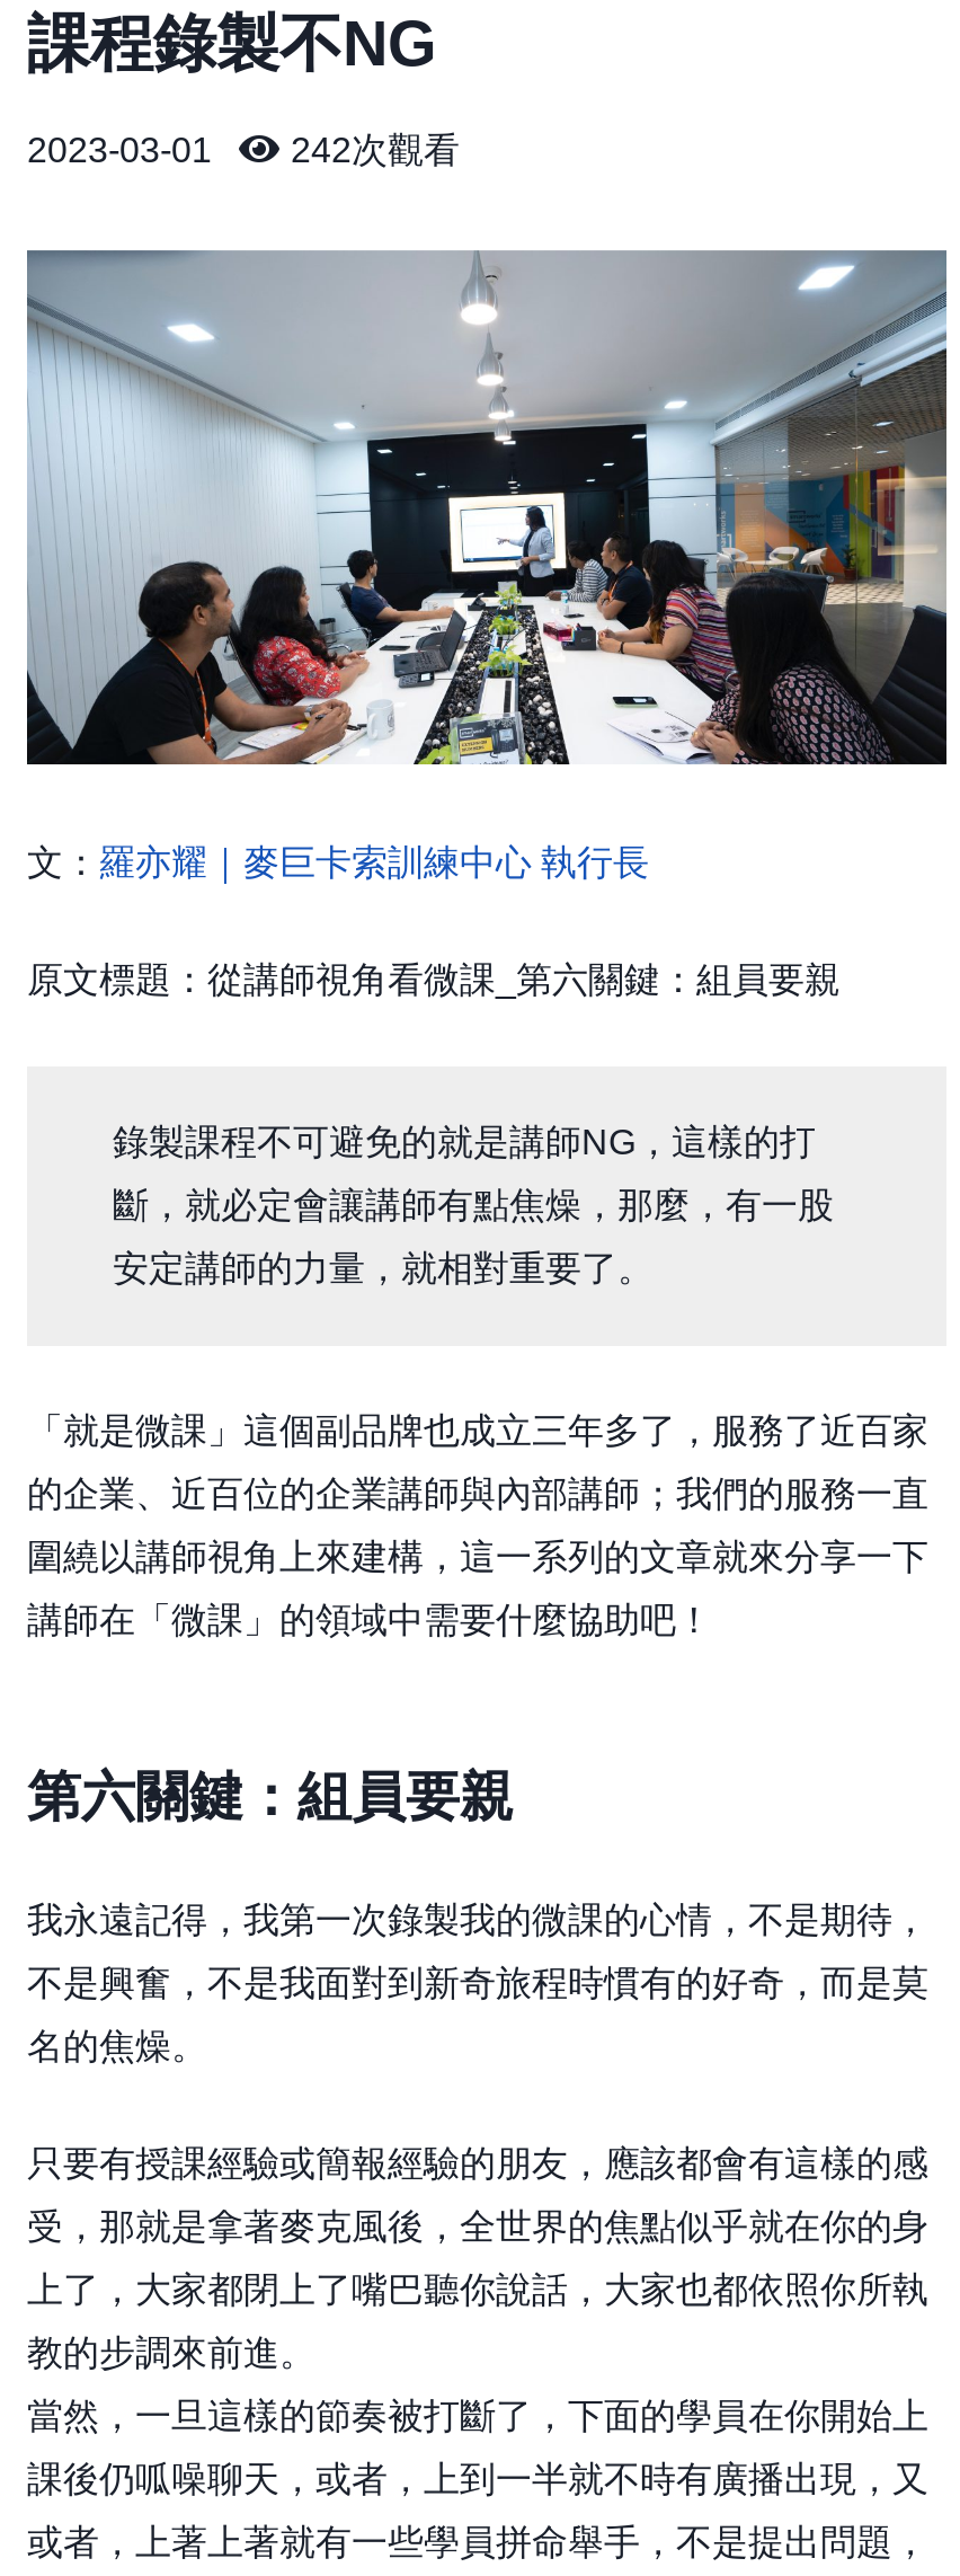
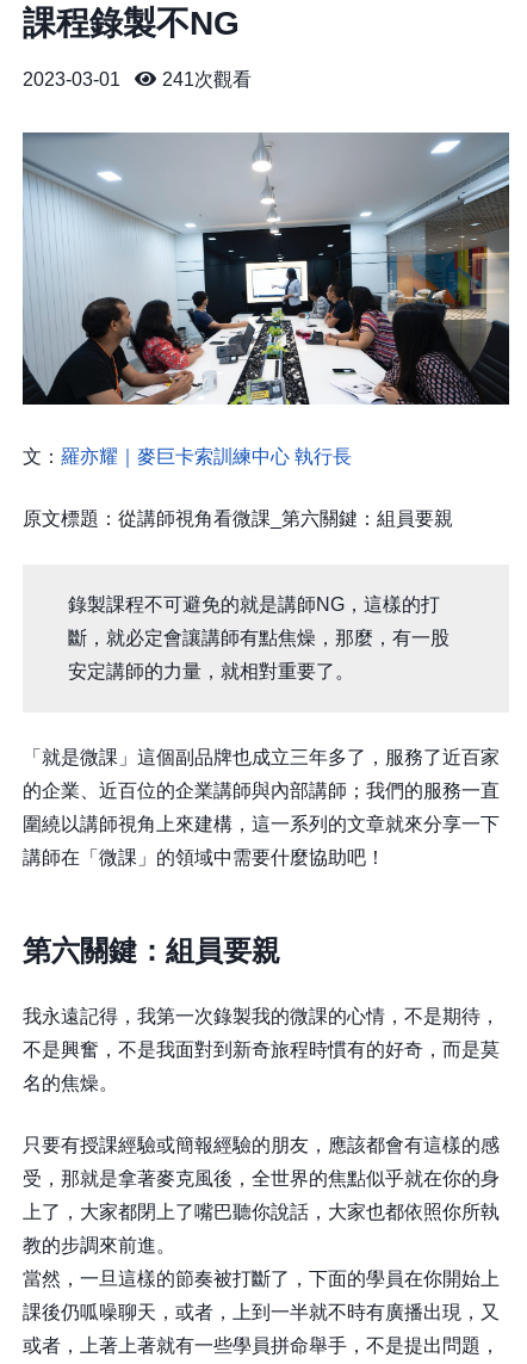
[291,131,460,169] 242次觀看 -> [162,69,252,90] 241次觀看

